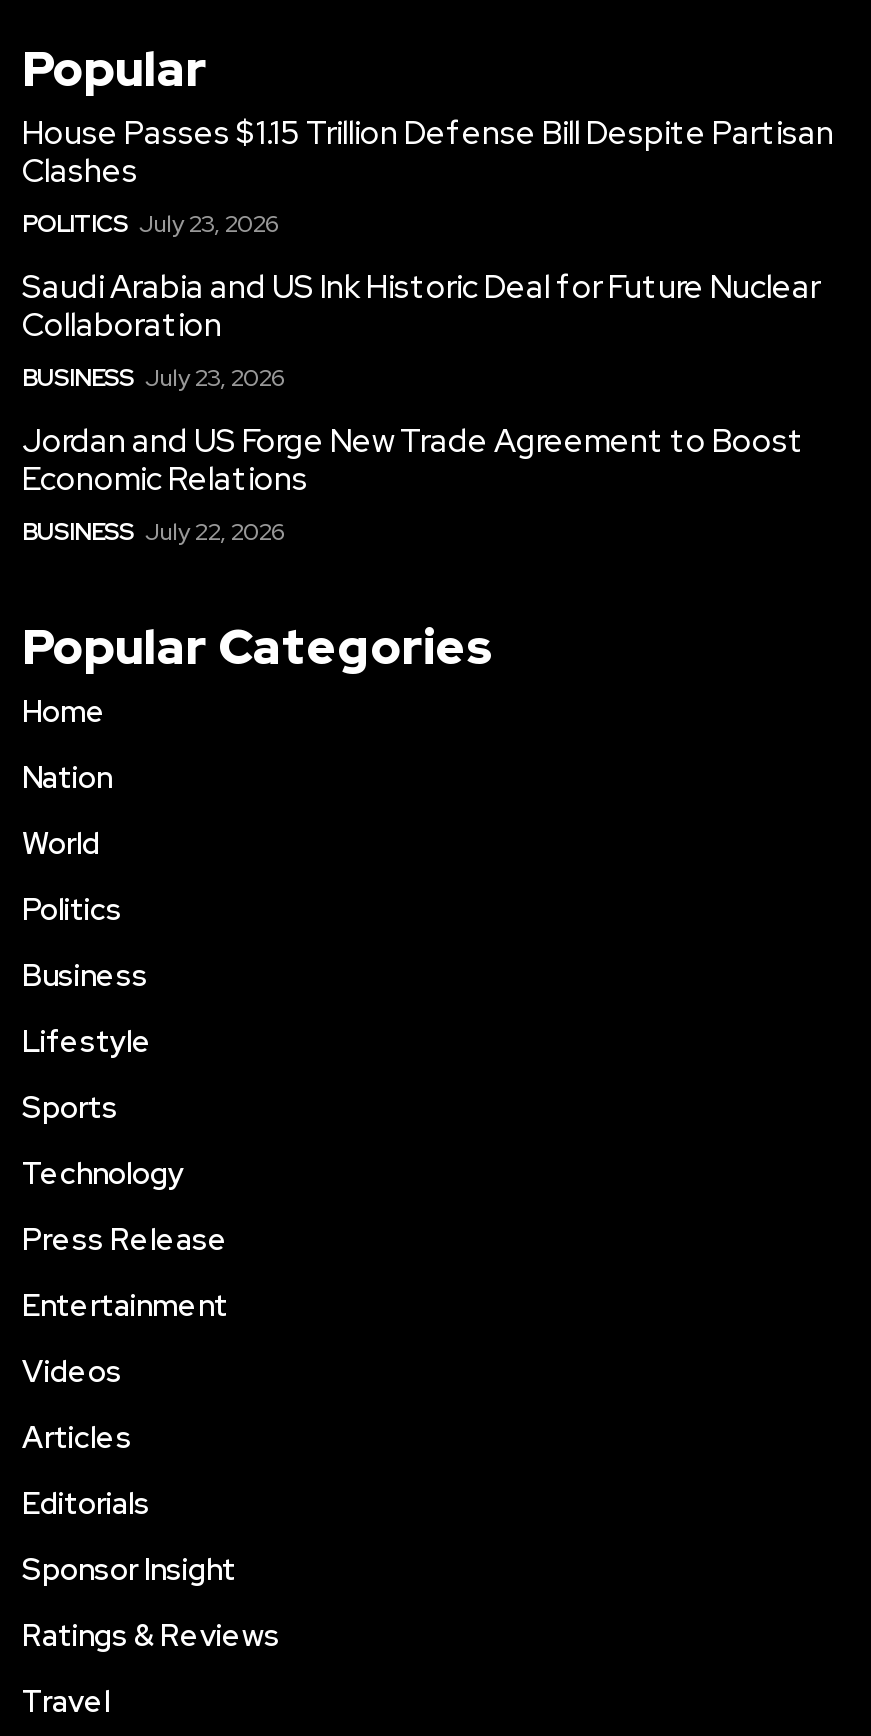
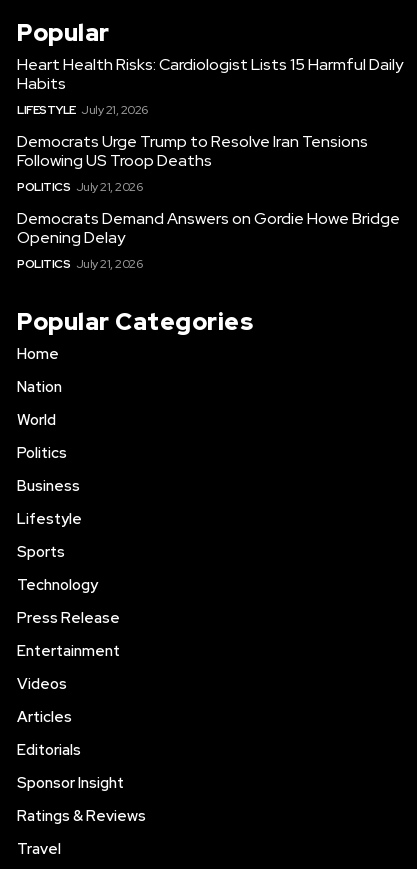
[22,113,834,241] House Passes $1.15 Trillion Defense Bill Despite Partisan | Clashes | POLITICS July 23, 2026 -> [17,54,403,118] Heart Health Risks: Cardiologist Lists 15 Harmful Daily | Habits | LIFESTYLE July 21, 2026
[22,267,820,395] Saudi Arabia and US Ink Historic Deal for Future Nuclear | Collaboration | BUSINESS July 23, 2026 -> [17,131,368,195] Democrats Urge Trump to Resolve Iran Tensions | Following US Troop Deaths | POLITICS July 21, 2026
[22,421,804,549] Jordan and US Forge New Trade Agreement to Boost | Economic Relations | BUSINESS July 22, 2026 -> [17,208,400,272] Democrats Demand Answers on Gordie Howe Bridge | Opening Delay | POLITICS July 21, 2026

